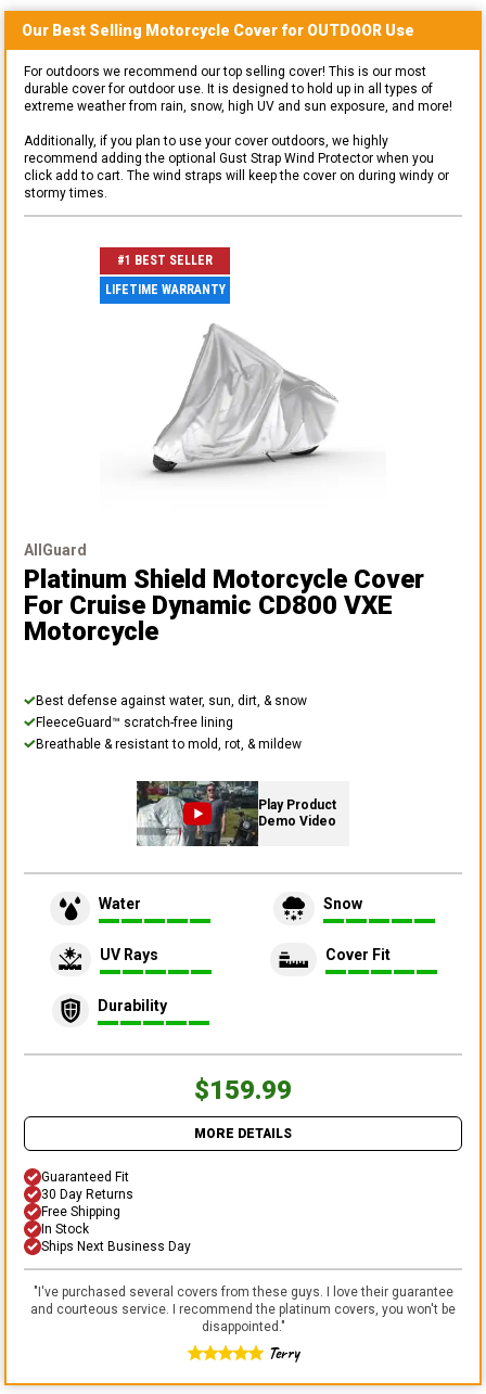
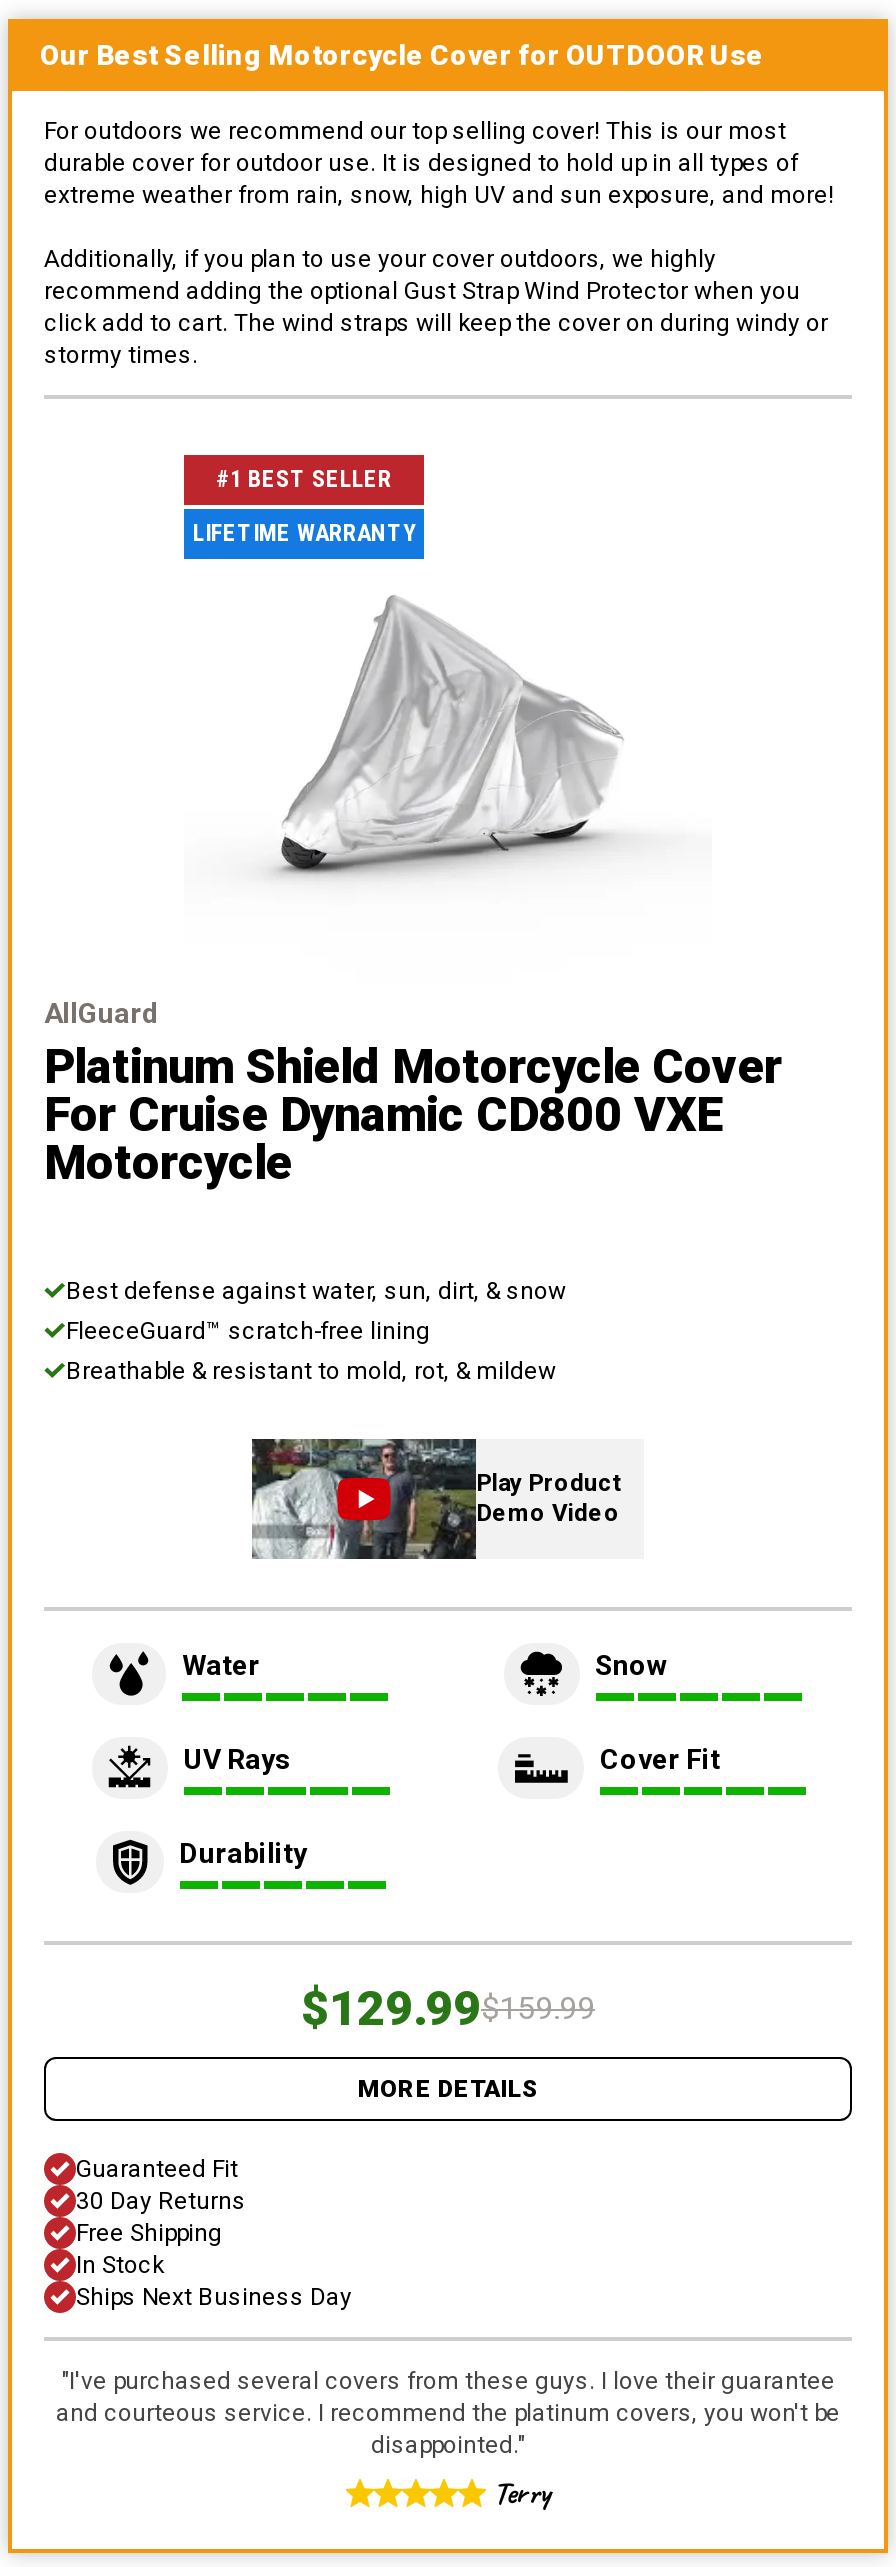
[194,1075,292,1105] $159.99 -> [301,1981,595,2037] $129.99$159.99

